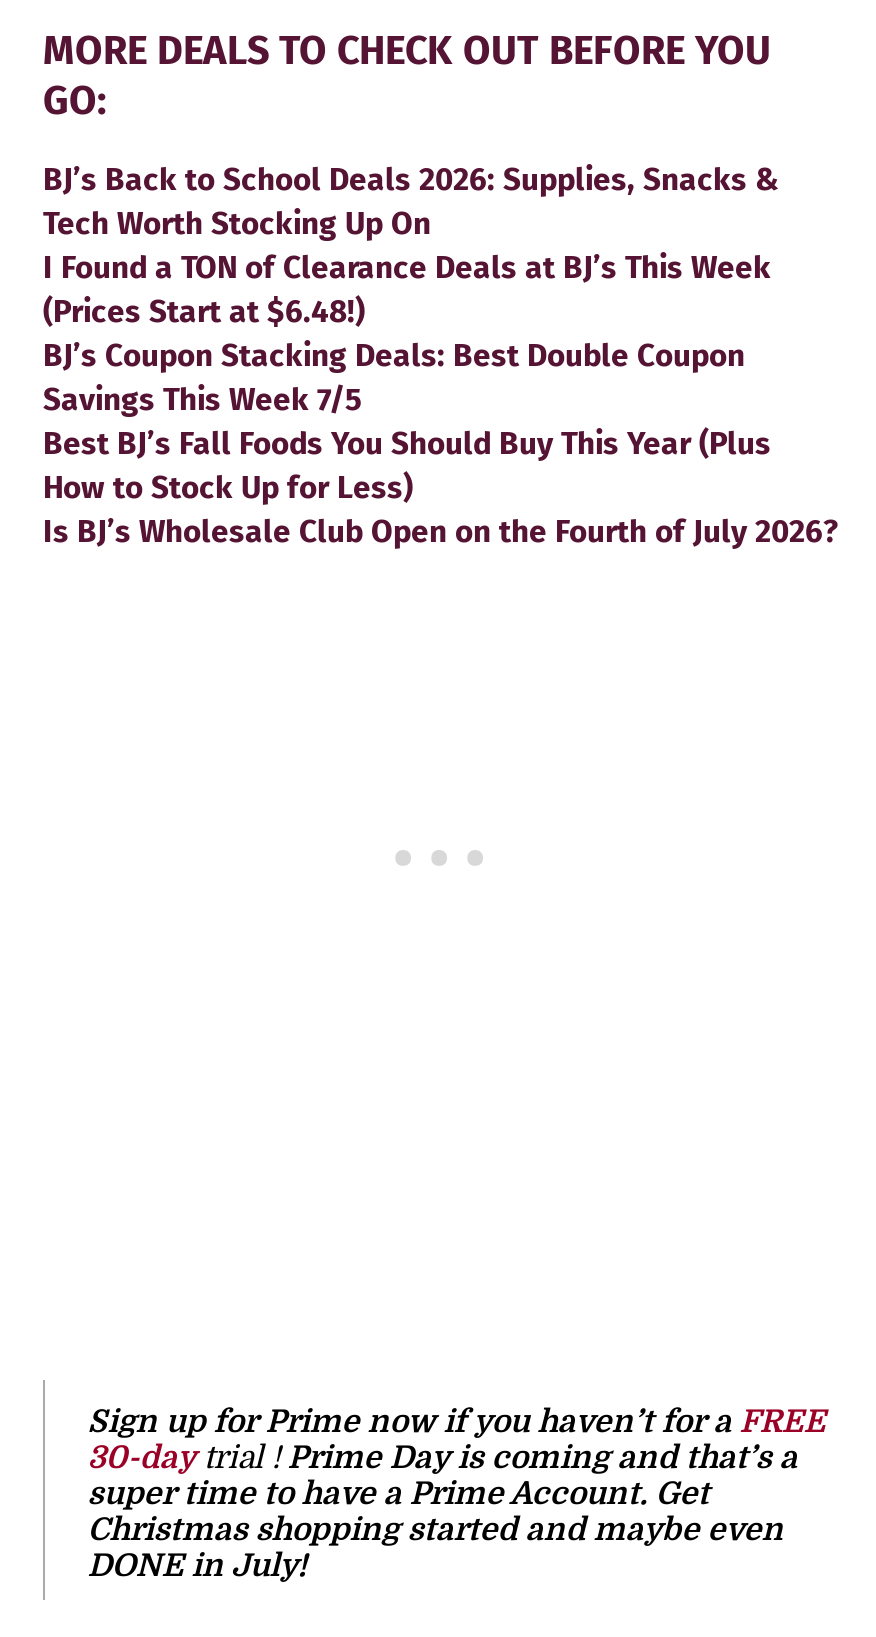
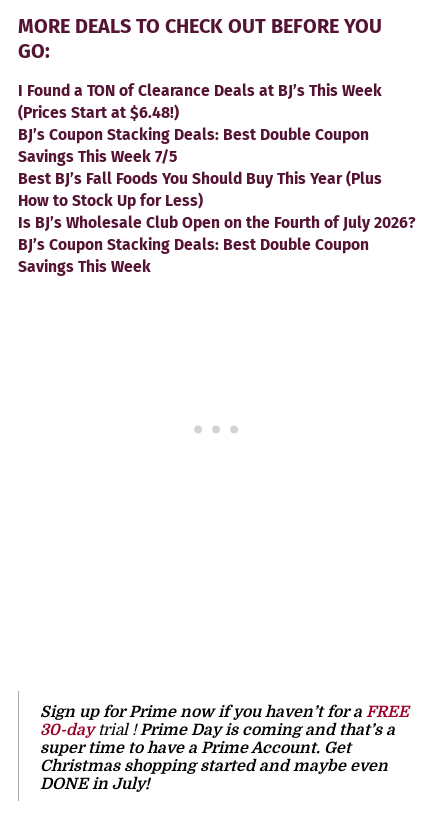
[43,161,779,243] BJ’s Back to School Deals 2026: Supplies, Snacks & | Tech Worth Stocking Up On -> none
moved [43,249,839,551] -> [18,81,416,232]: I Found a TON of Clearance Deals at BJ’s This Week | (Prices Start at $6.48!) | BJ’s Coupon Stacking Deals: Best Double Coupon | Savings This Week 7/5 | Best BJ’s Fall Foods You Should Buy This Year (Plus | How to Stock Up for Less) | Is BJ’s Wholesale Club Open on the Fourth of July 2026?
none -> [18,235,369,276] BJ’s Coupon Stacking Deals: Best Double Coupon | Savings This Week

